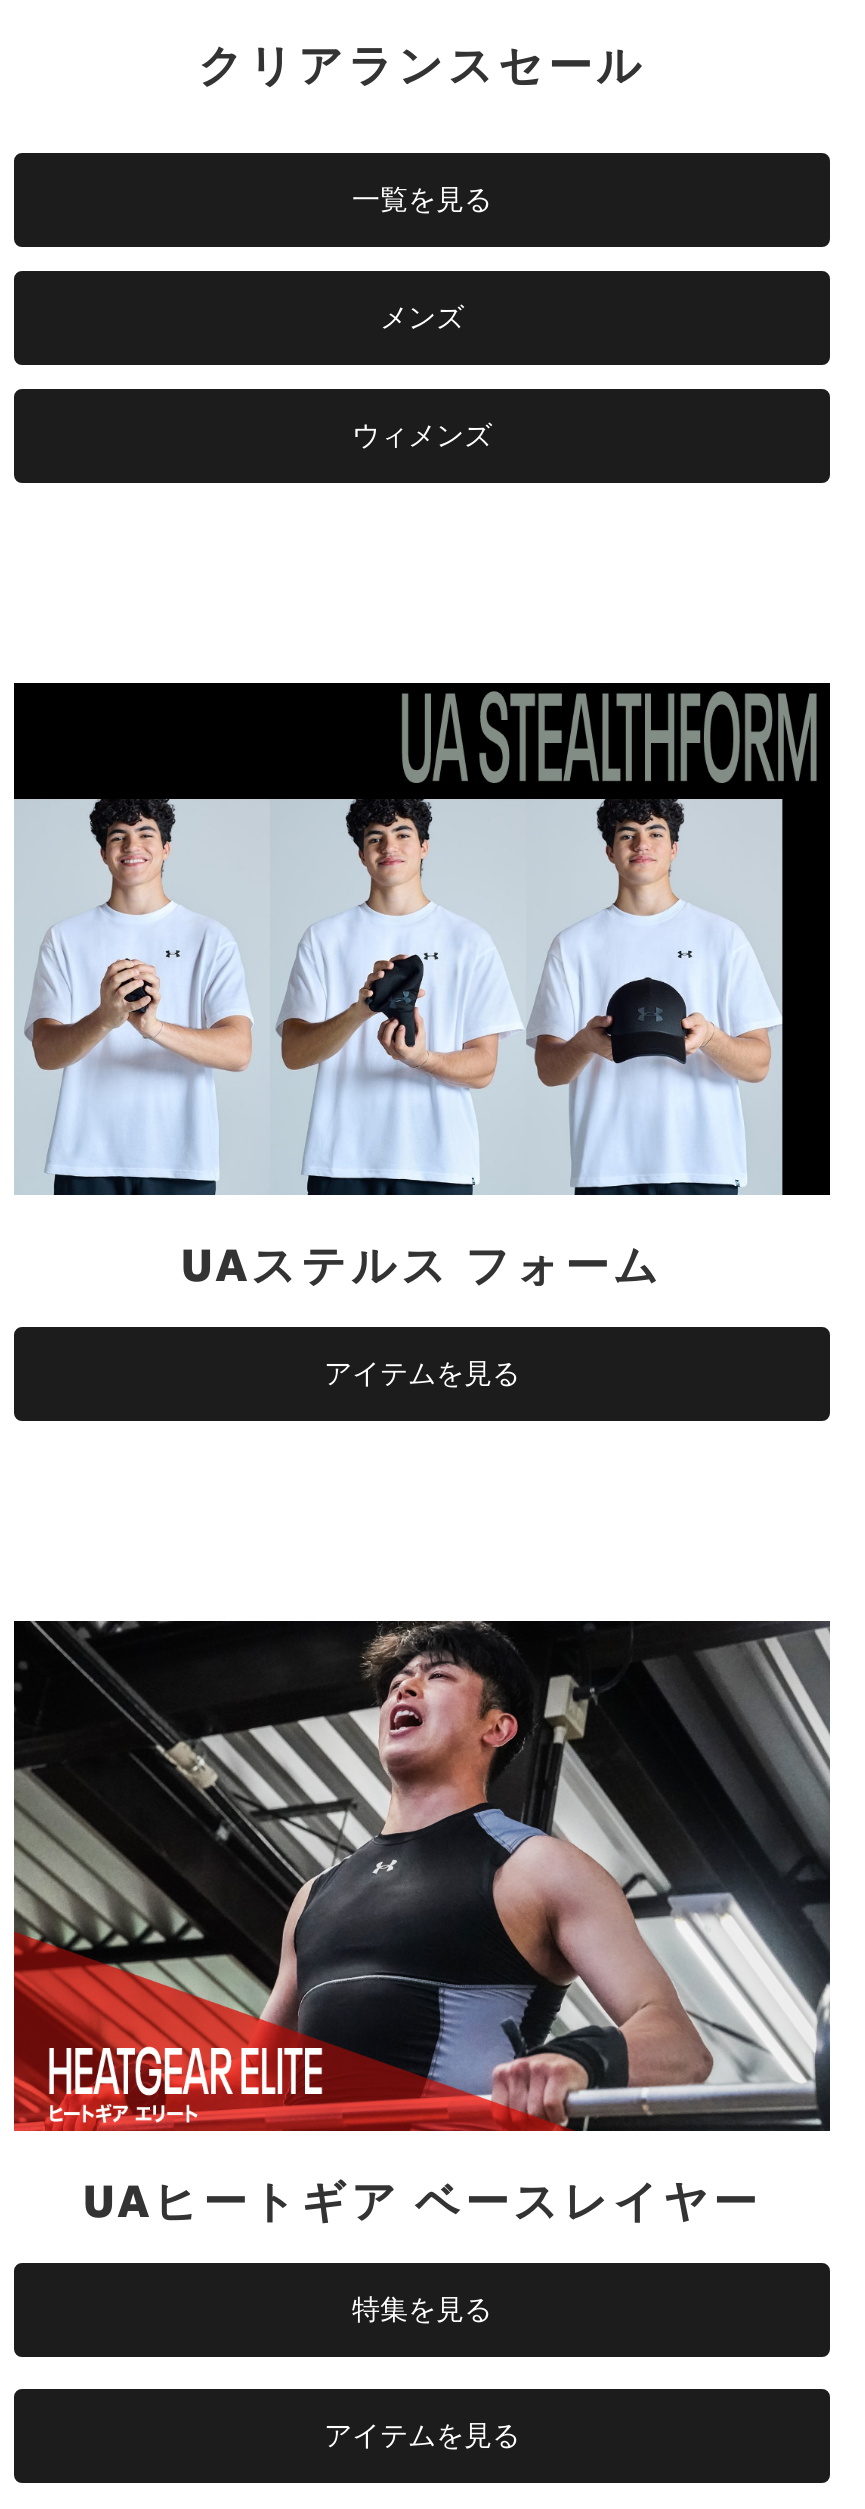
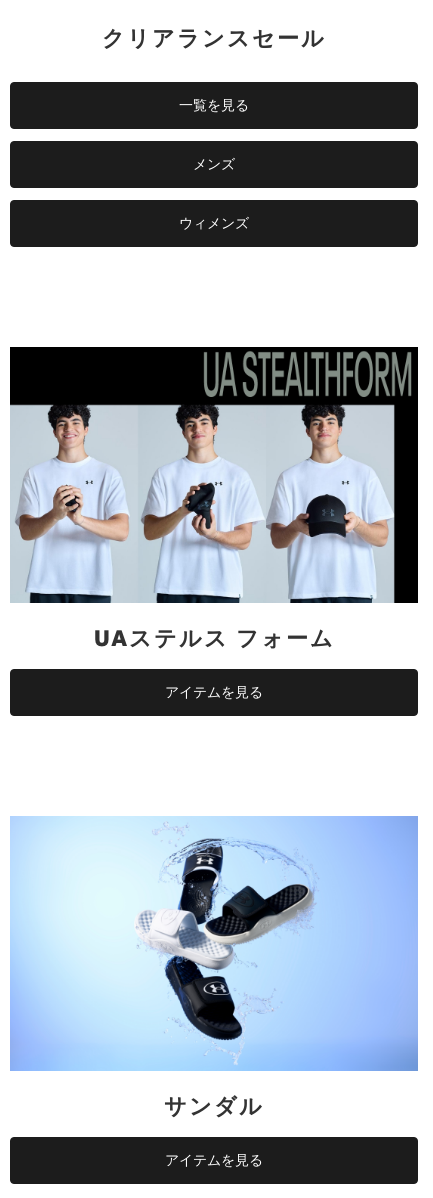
[12,1619,832,2325] [image] | UAヒートギア ベースレイヤー | 特集を見る -> [9,816,419,1119] [image] | サンダル

